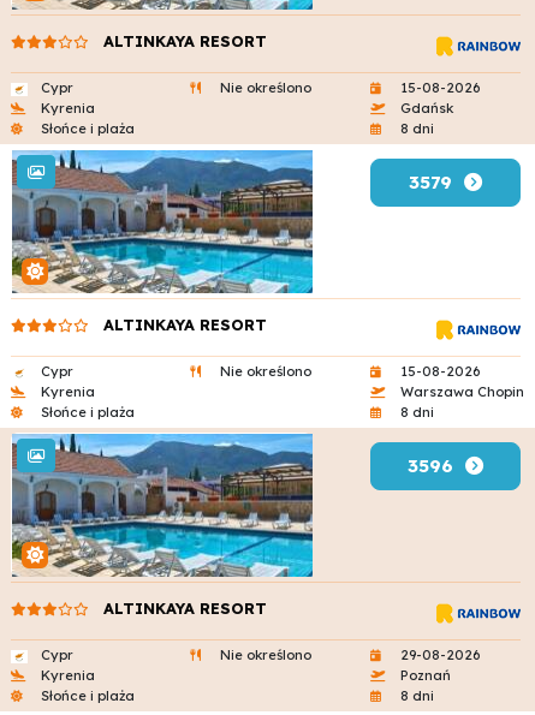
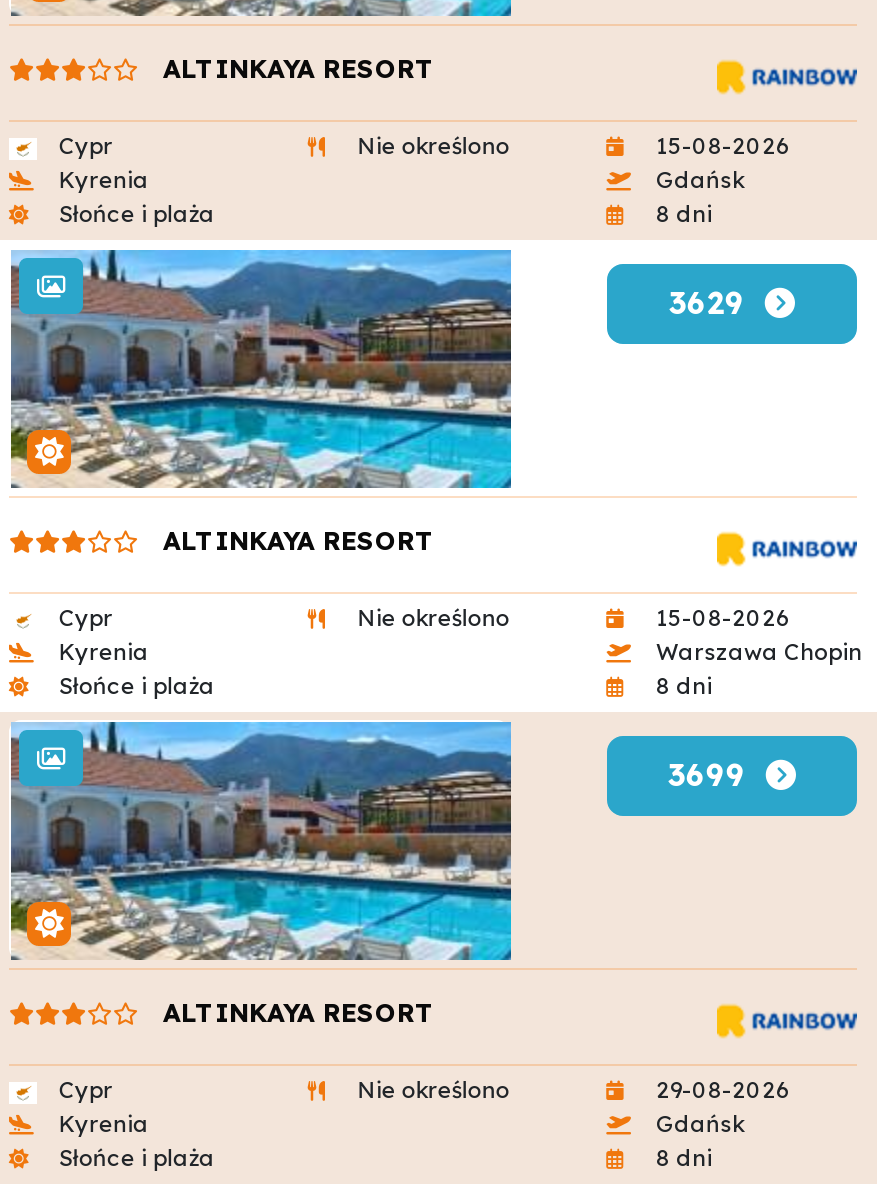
[409,171,464,194] 3579 -> [669,285,765,323] 3629
[407,455,465,478] 3596 -> [668,757,766,795] 3699
[400,667,450,684] Poznań -> [656,1111,744,1139] Gdańsk

